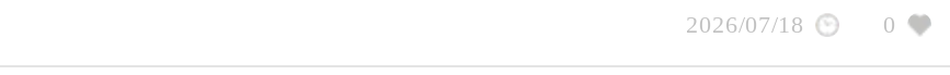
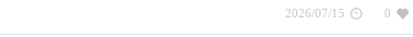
[686,12,804,38] 2026/07/18 -> [285,7,345,20] 2026/07/15

